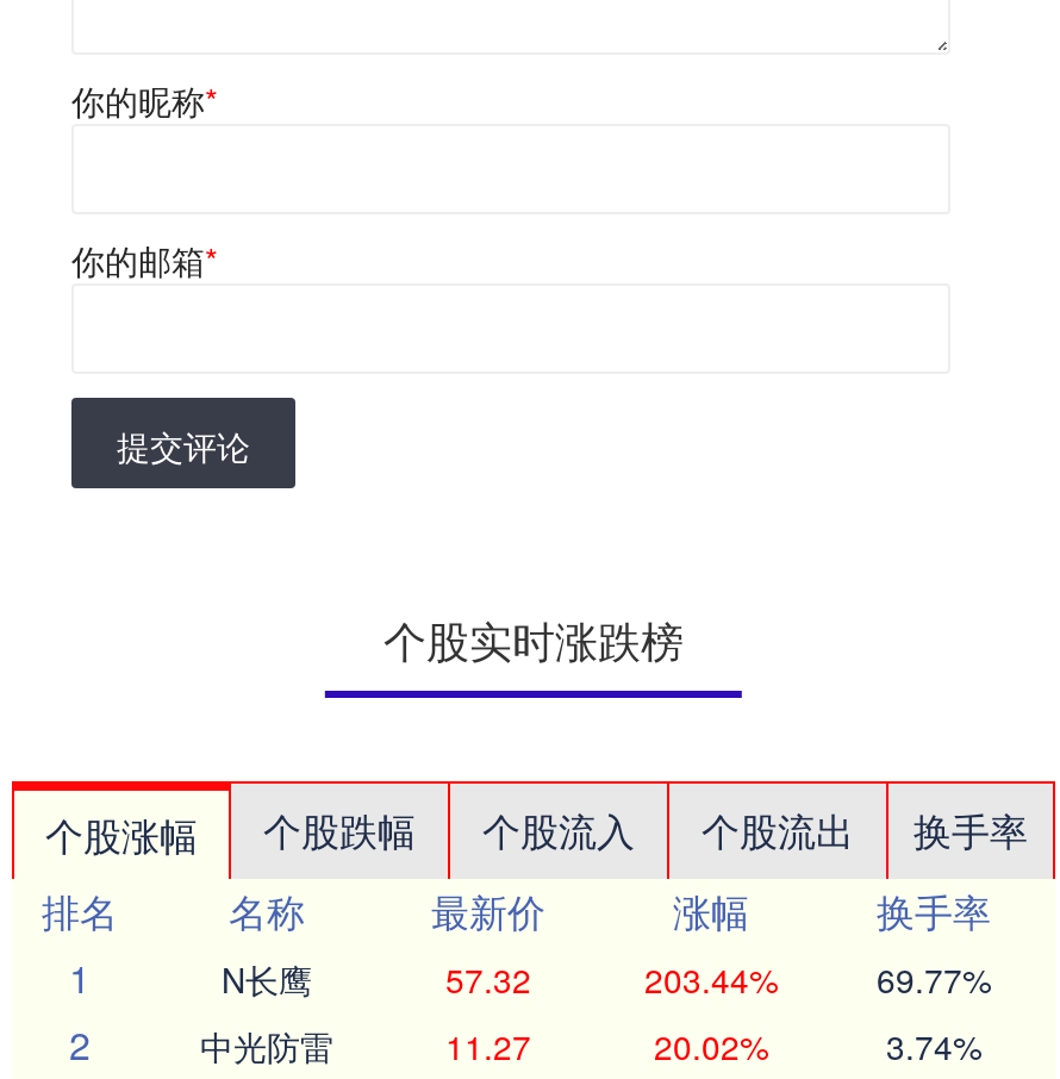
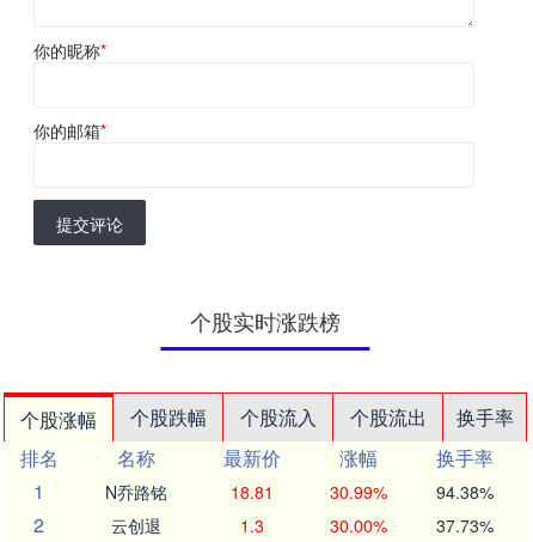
[222,955,991,1002] N长鹰 | 57.32 | 203.44% | 69.77% -> [105,480,493,503] N乔路铭 | 18.81 | 30.99% | 94.38%
[200,1021,981,1069] 中光防雷 | 11.27 | 20.02% | 3.74% -> [111,513,493,537] 云创退 | 1.3 | 30.00% | 37.73%

